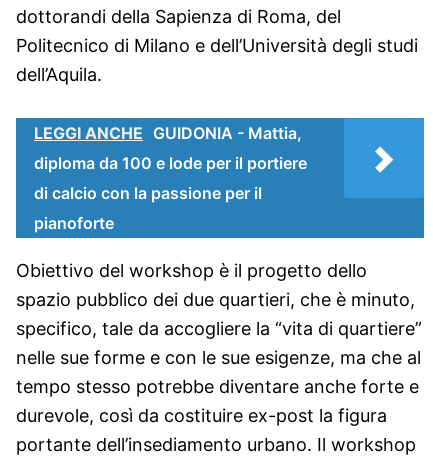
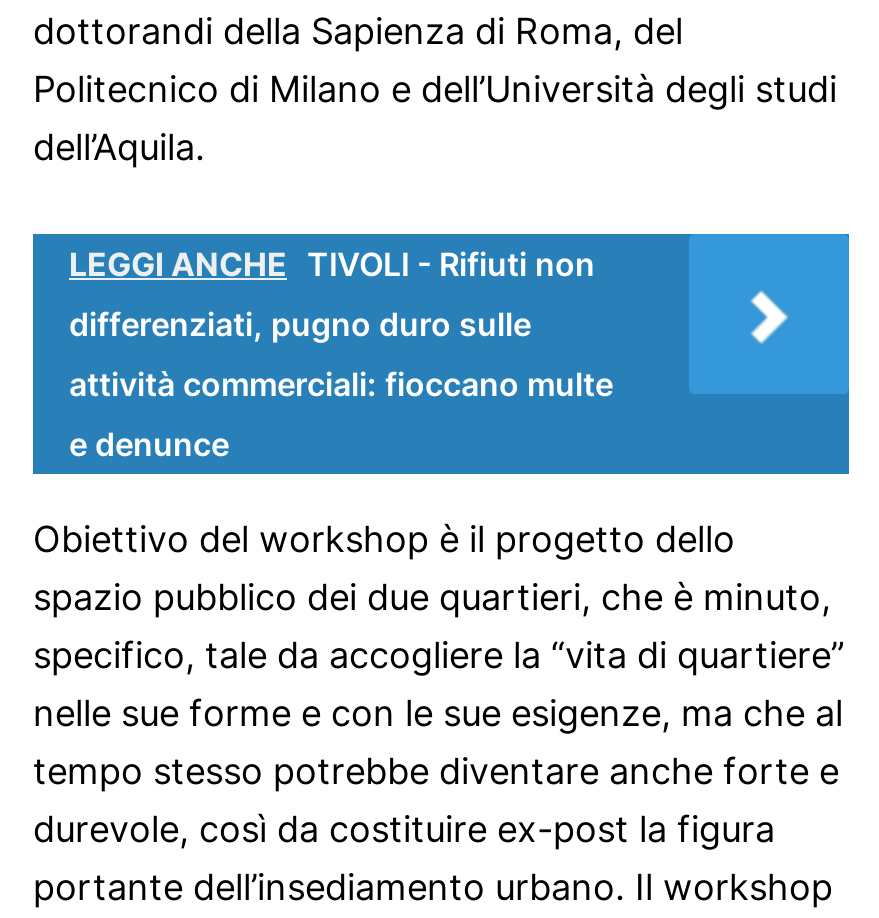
[34,123,302,143] LEGGI ANCHE GUIDONIA - Mattia, -> [69,244,595,284] LEGGI ANCHE TIVOLI - Rifiuti non
[34,153,307,173] diploma da 100 e lode per il portiere -> [69,304,531,344] differenziati, pugno duro sulle
[34,183,262,203] di calcio con la passione per il -> [69,364,613,404] attività commerciali: fioccano multe
[34,213,114,233] pianoforte -> [69,424,229,464] e denunce

